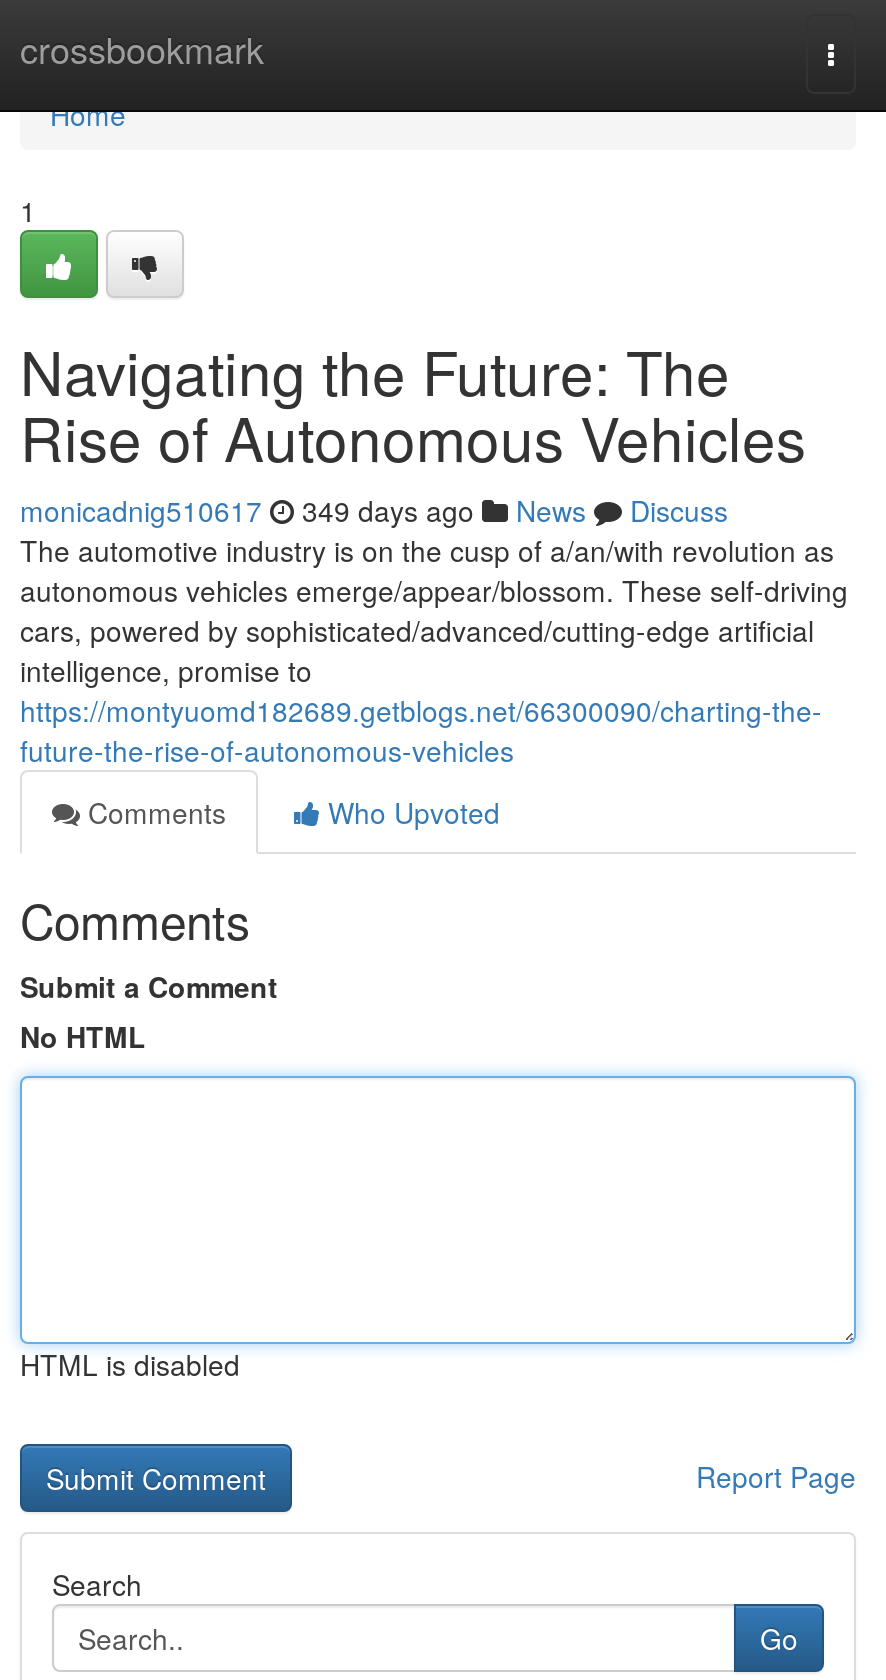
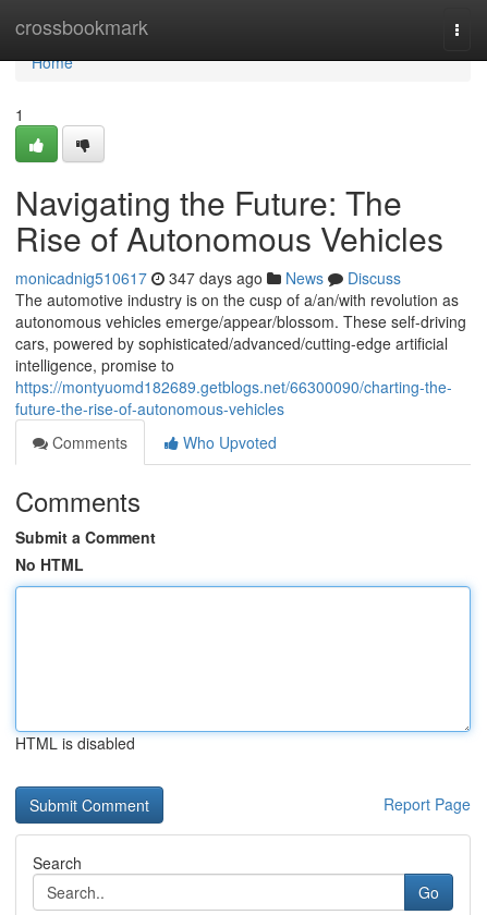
[20,490,728,530] monicadnig510617 349 days ago News Discuss -> [15,267,401,289] monicadnig510617 347 days ago News Discuss

